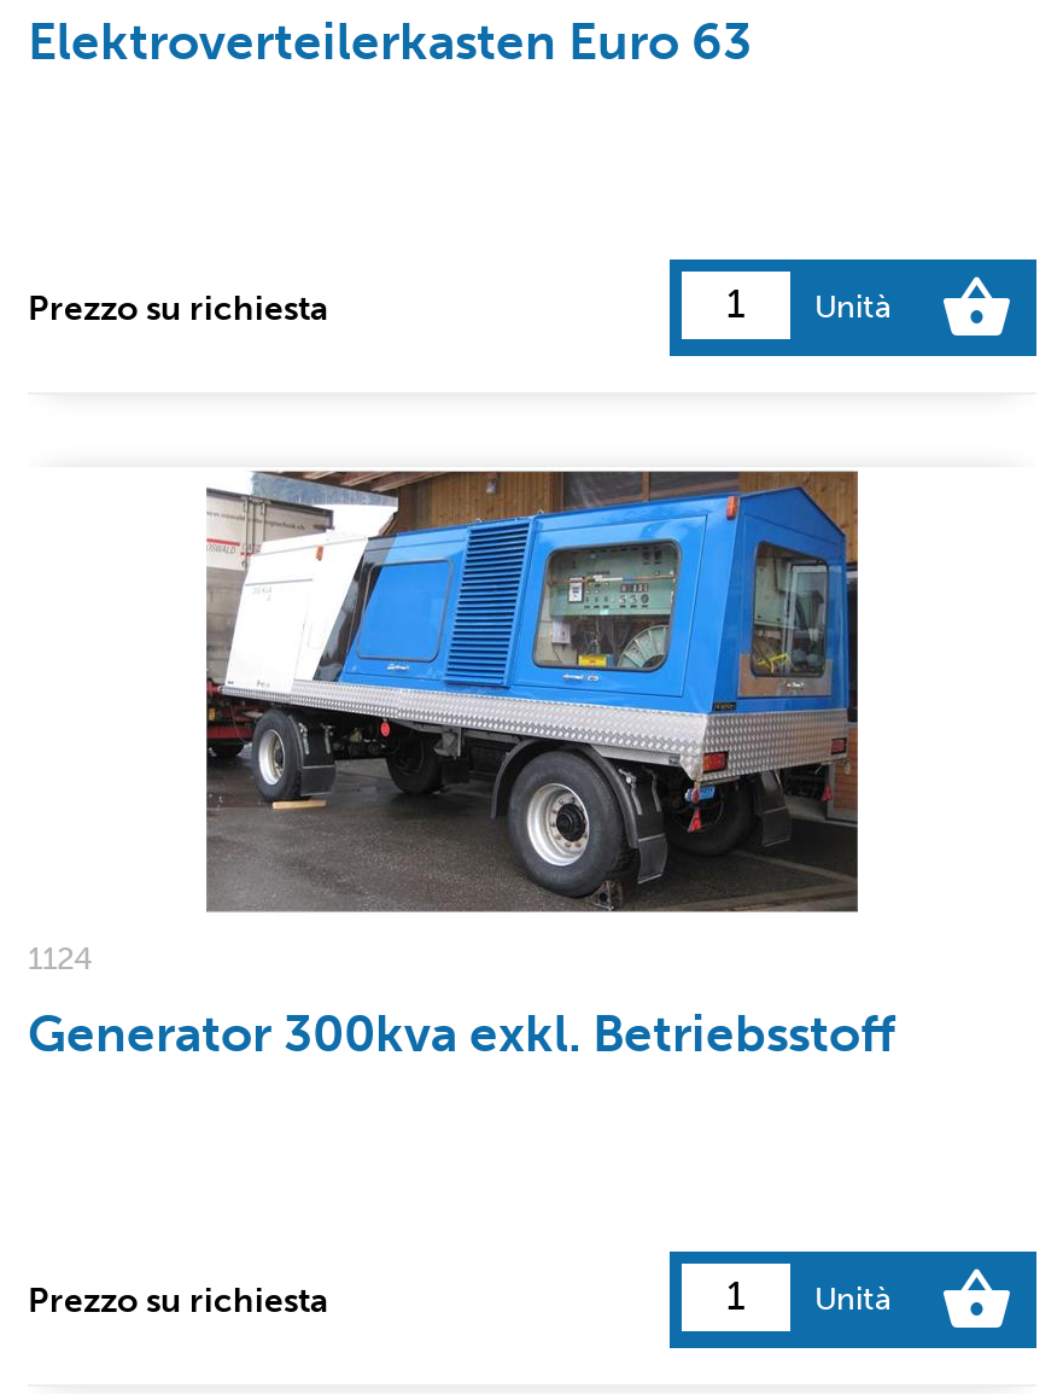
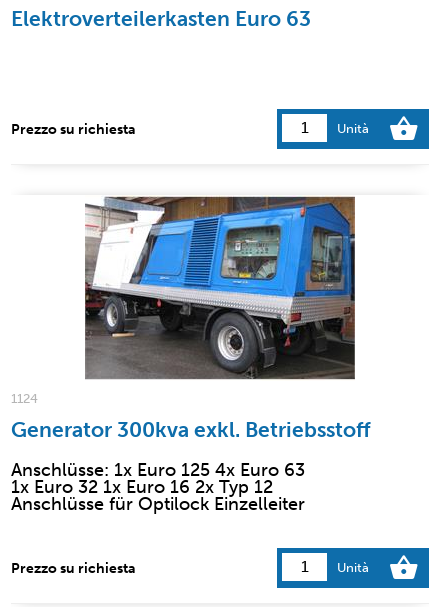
none -> [11,459,305,515] Anschlüsse: 1x Euro 125 4x Euro 63 | 1x Euro 32 1x Euro 16 2x Typ 12 | Anschlüsse für Optilock Einzelleiter

